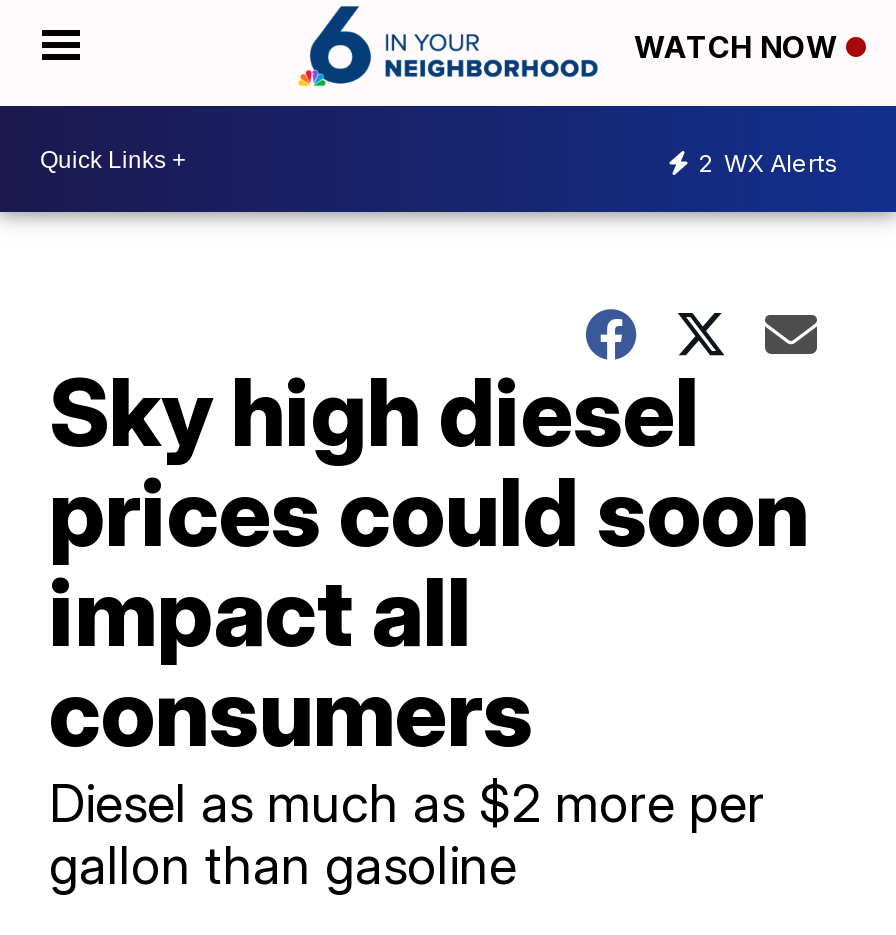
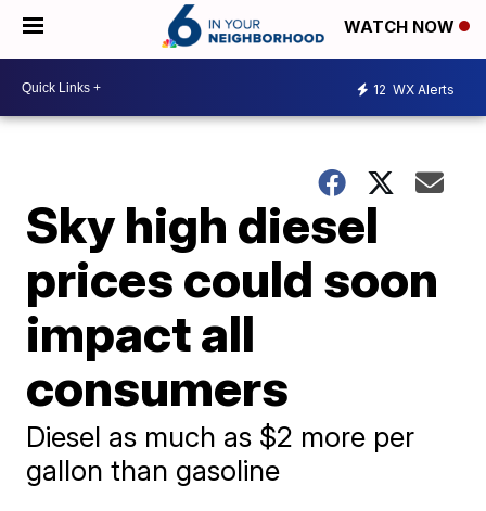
[698,147,838,177] 2 WX Alerts -> [373,81,455,97] 12 WX Alerts

